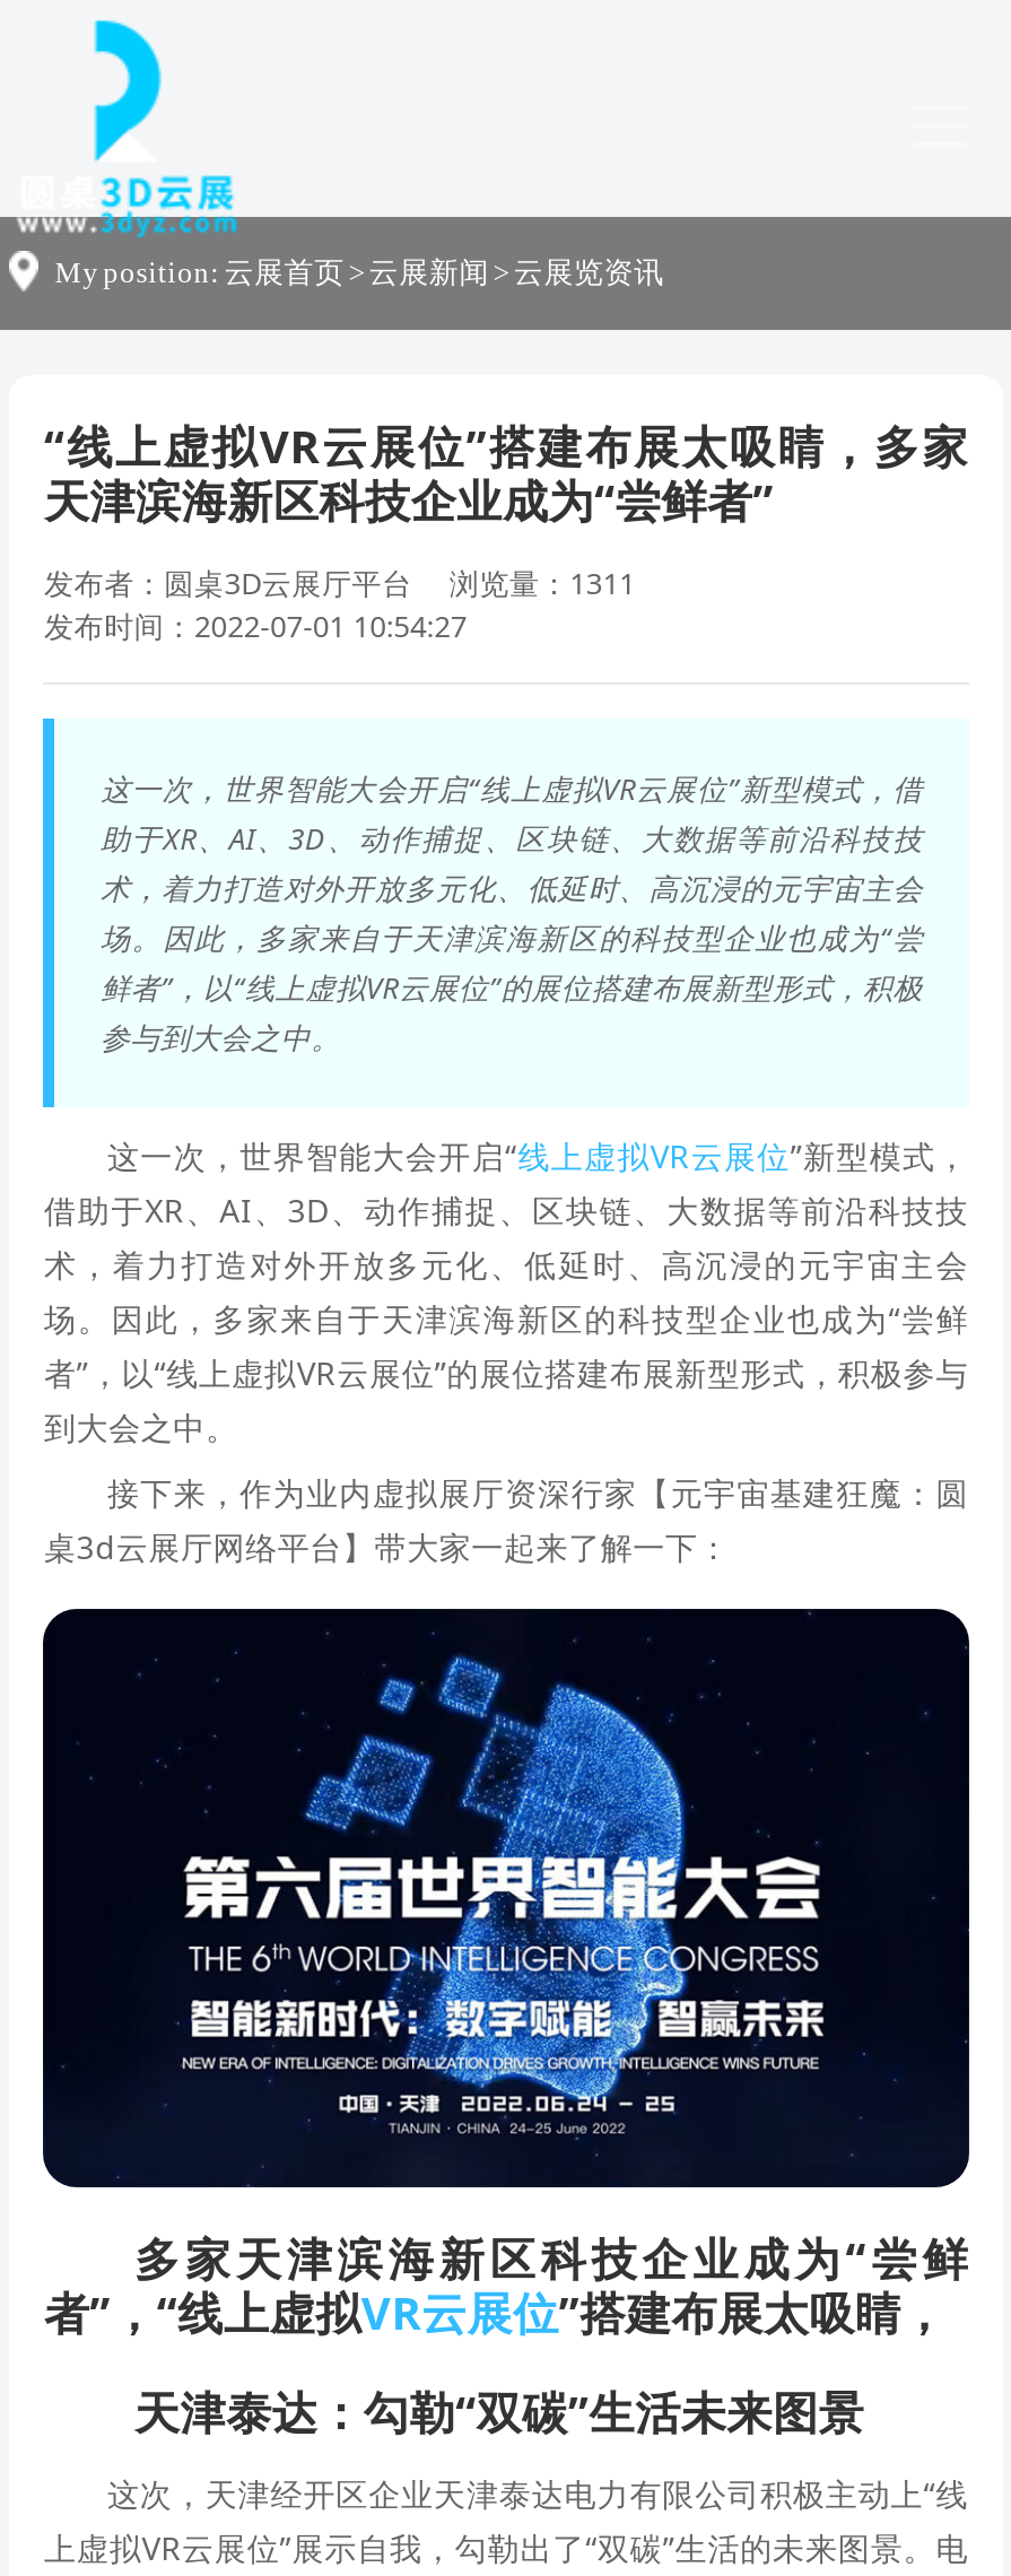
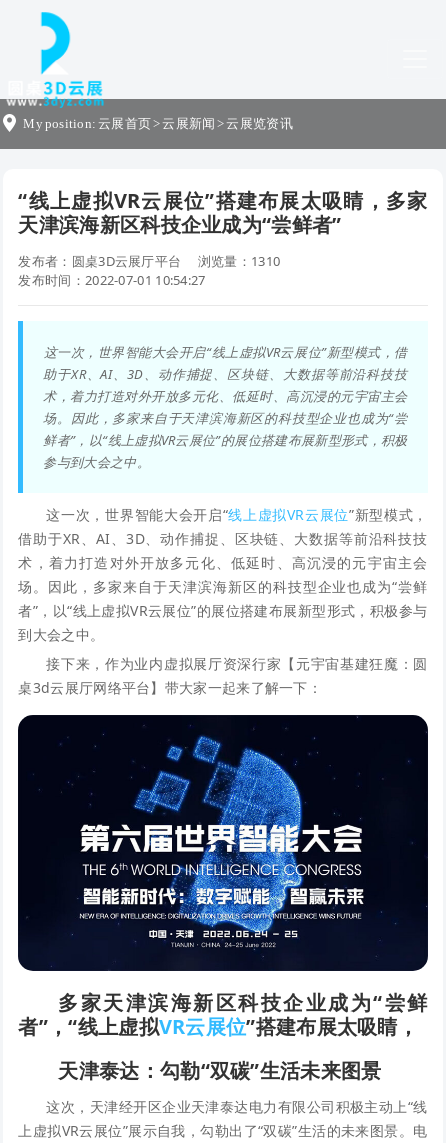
[44,563,636,603] 发布者：圆桌3D云展厅平台 浏览量：1311 -> [18,252,280,270] 发布者：圆桌3D云展厅平台 浏览量：1310

